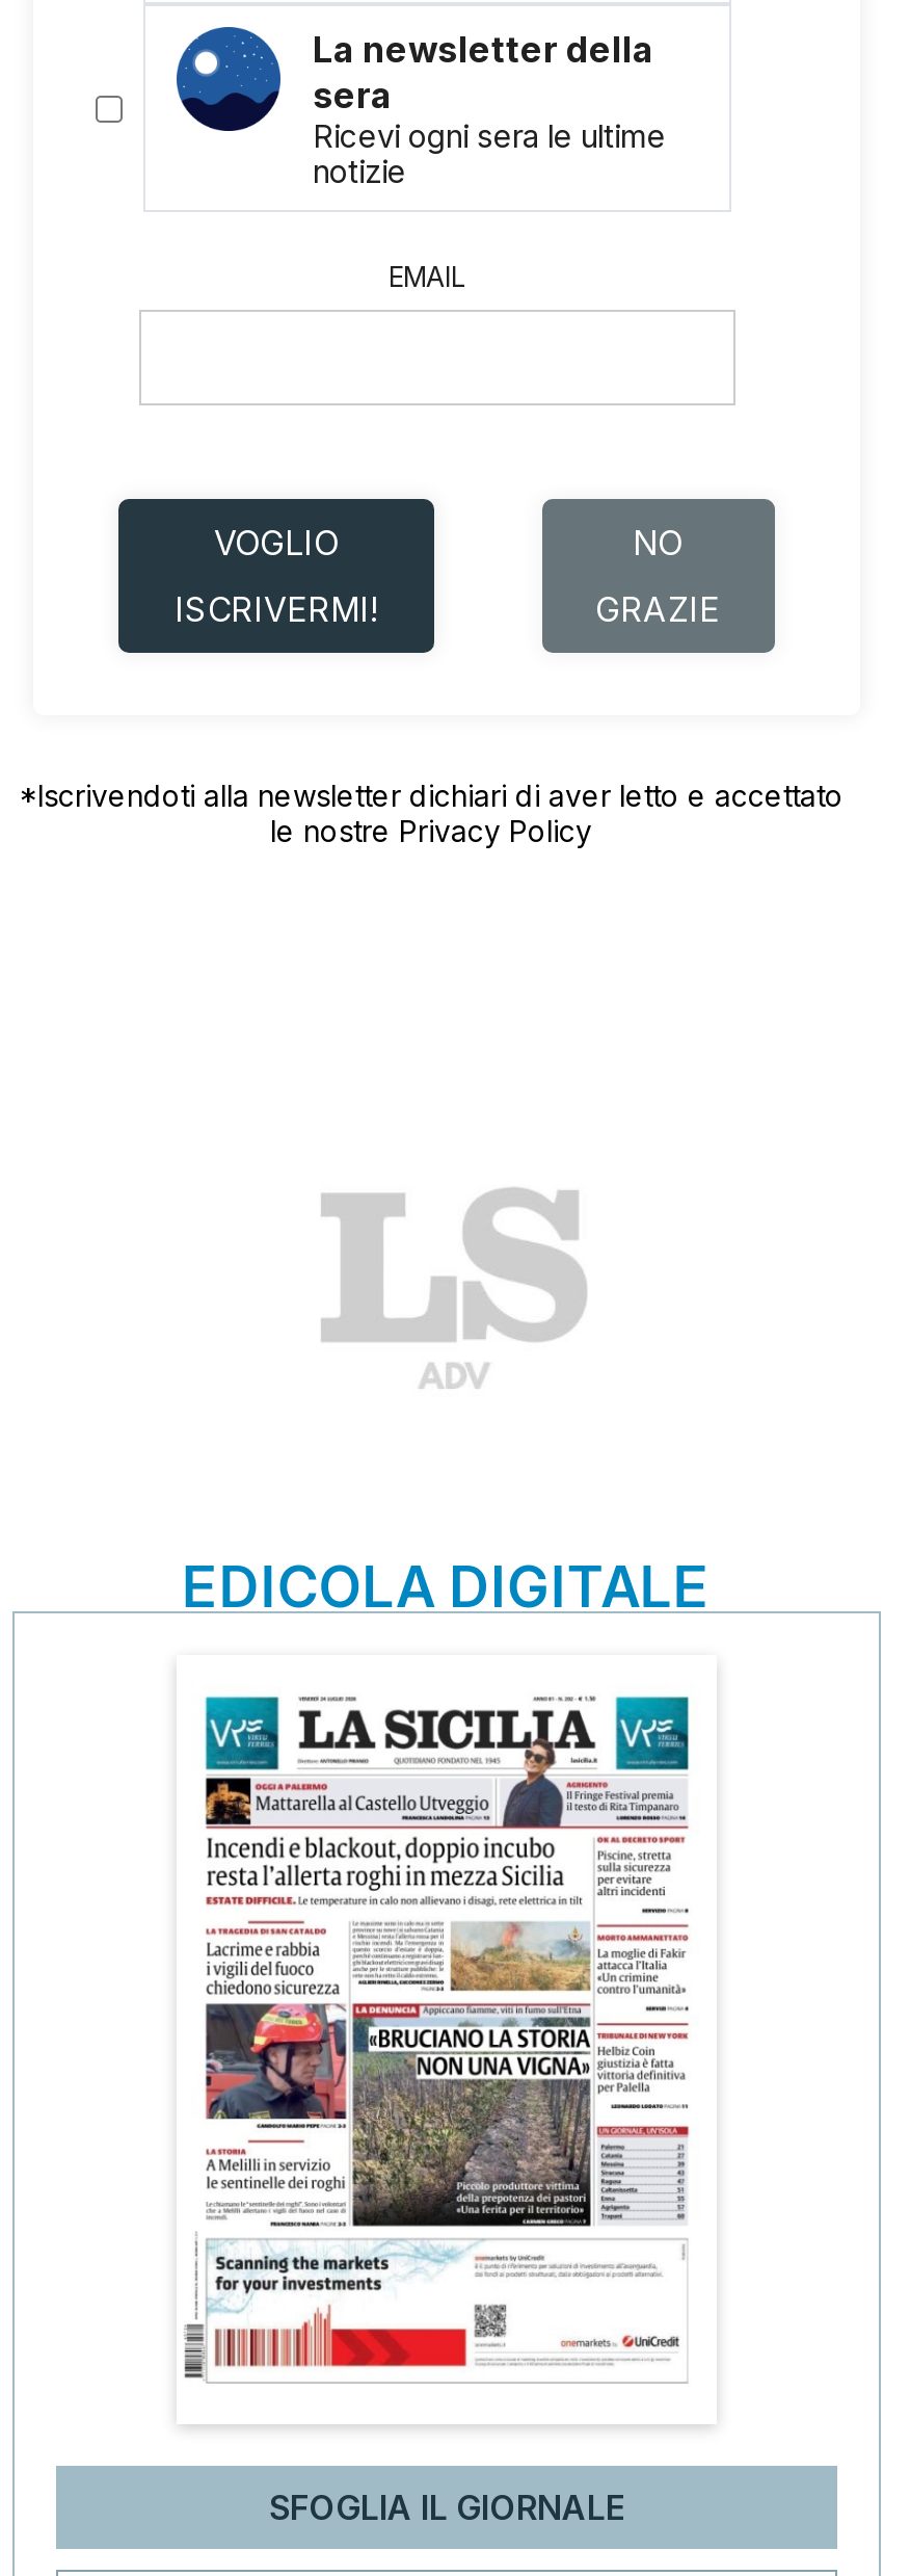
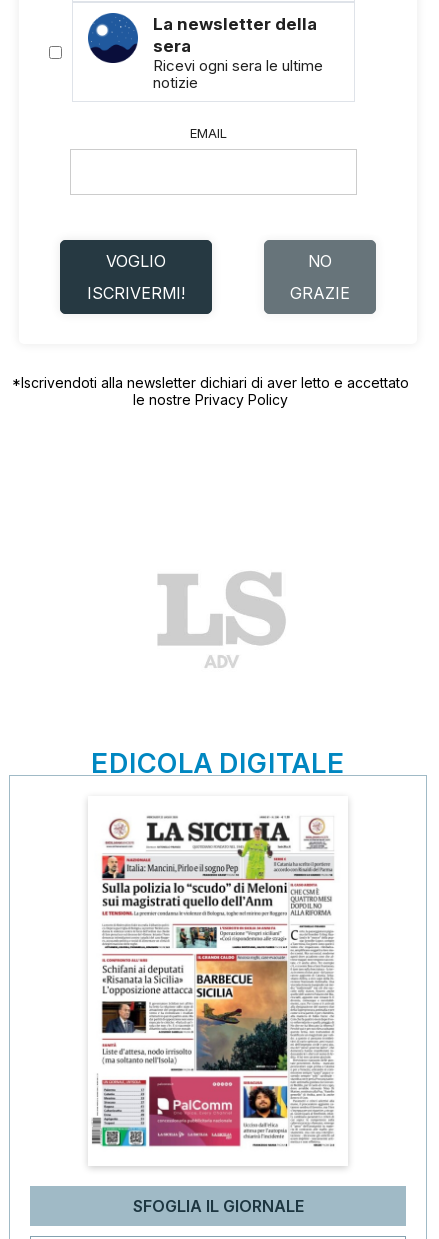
[191,1694,690,2383] [image] -> [94,816,334,1147] [image]

